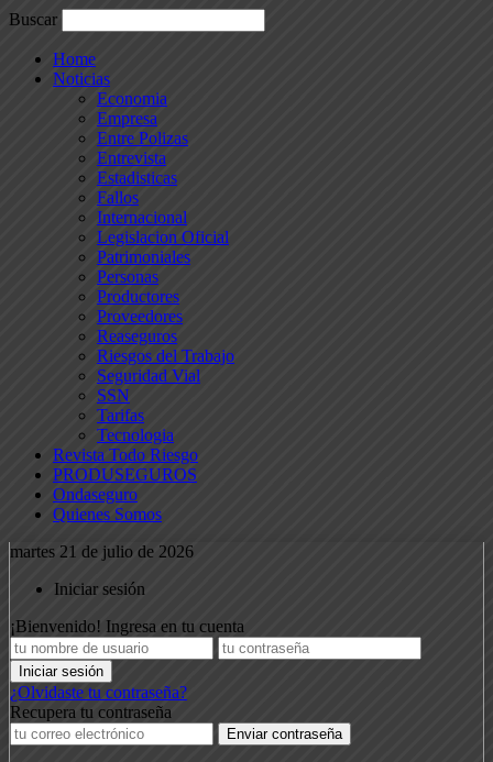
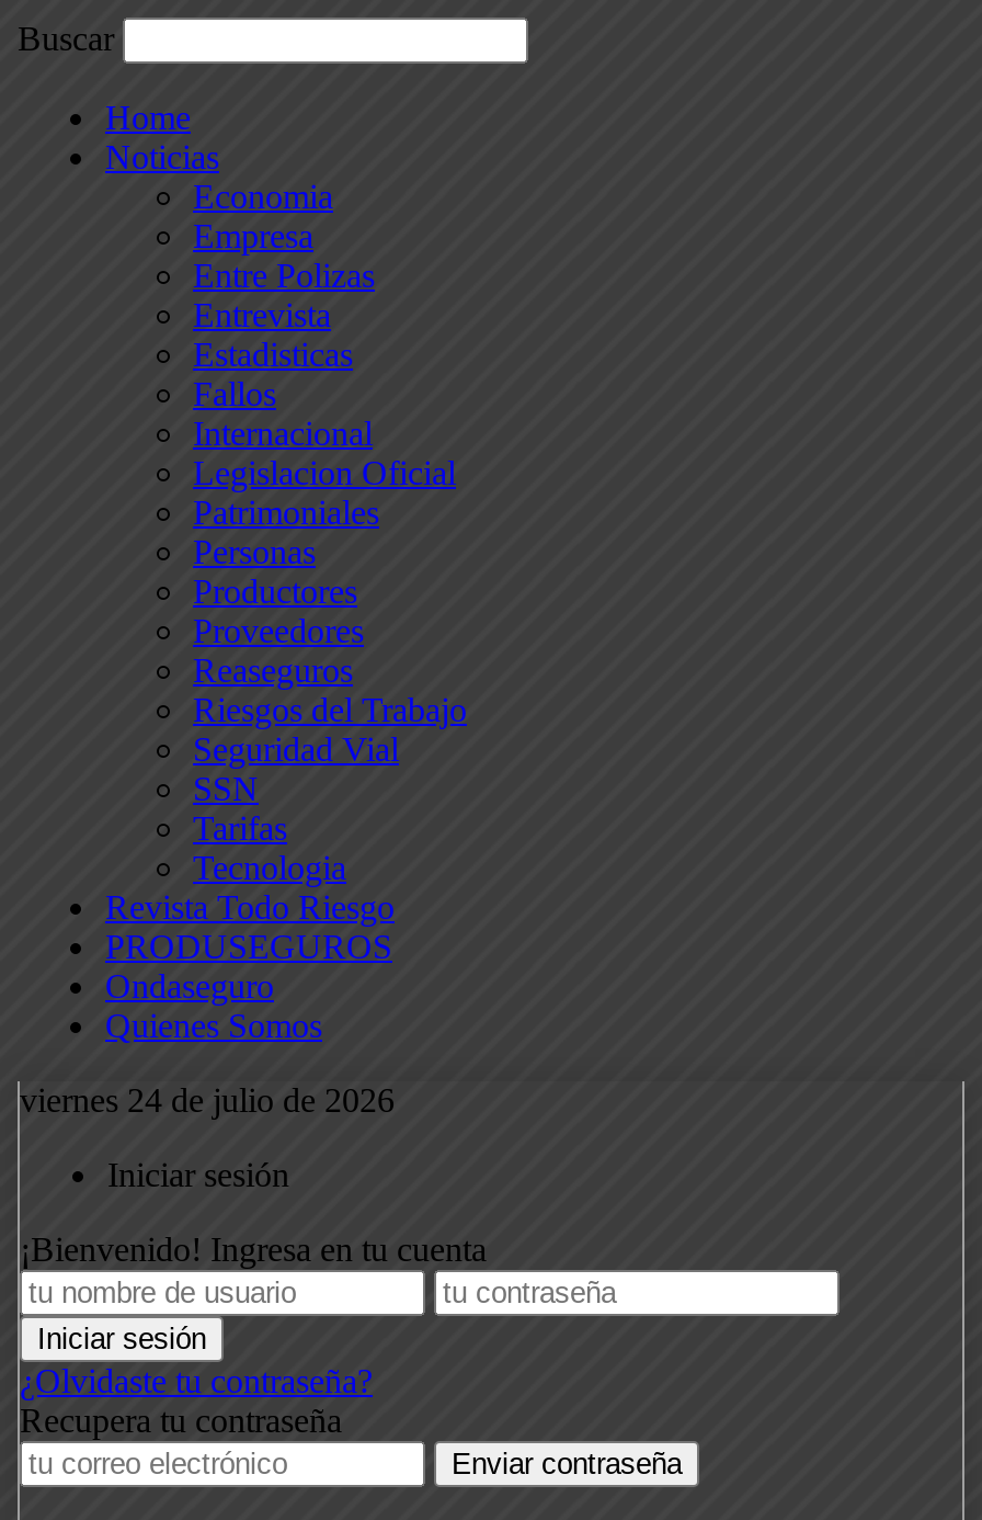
[10,542,194,561] martes 21 de julio de 2026 -> [20,1081,395,1119] viernes 24 de julio de 2026

